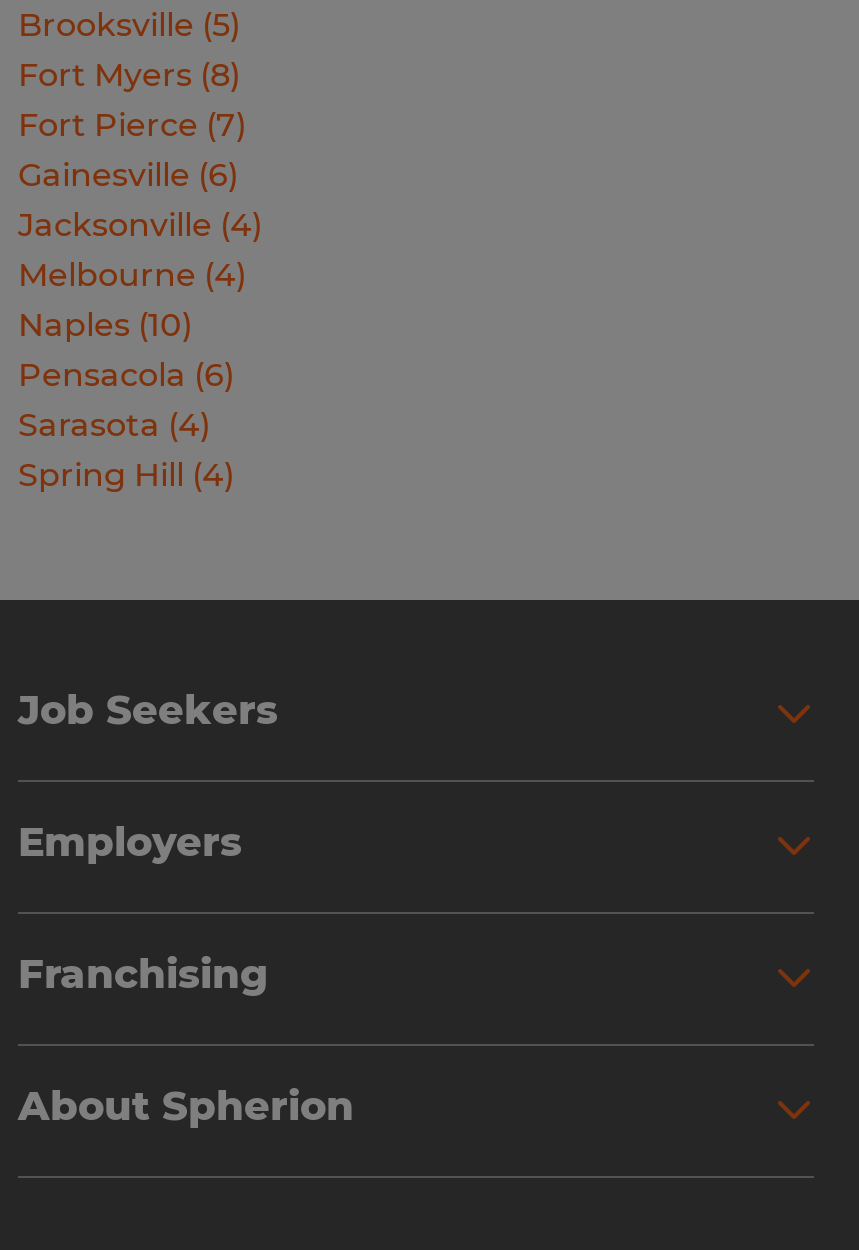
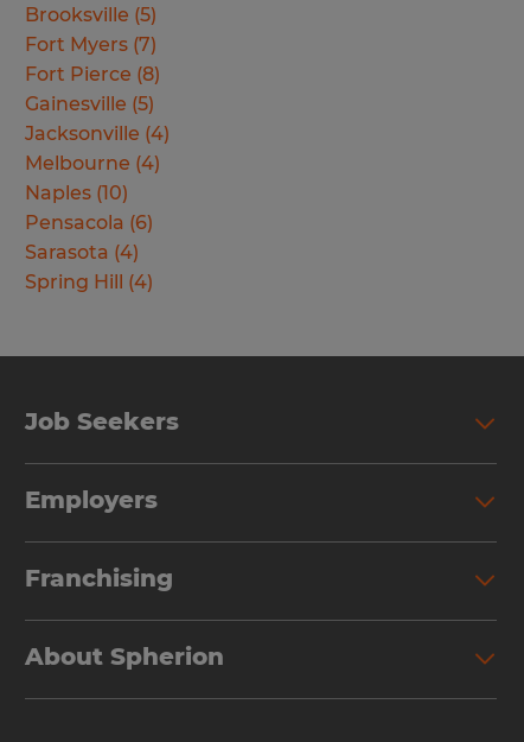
[18,56,240,94] Fort Myers (8) -> [25,33,156,56] Fort Myers (7)
[18,106,246,144] Fort Pierce (7) -> [25,63,160,85] Fort Pierce (8)
[18,156,238,194] Gainesville (6) -> [25,93,154,115] Gainesville (5)

